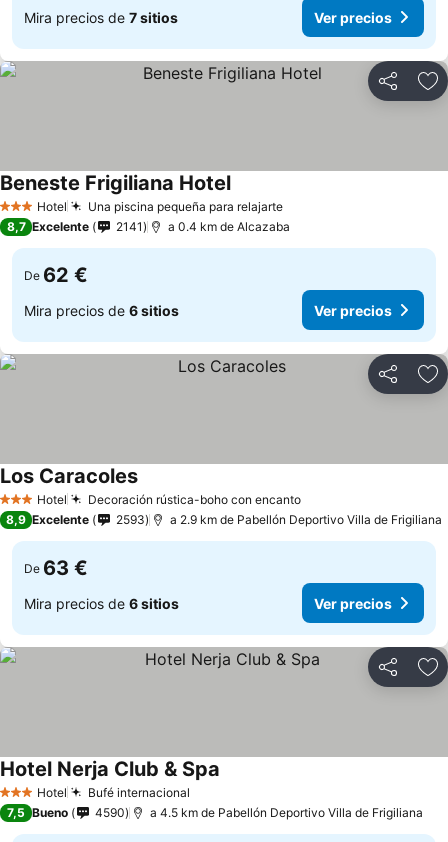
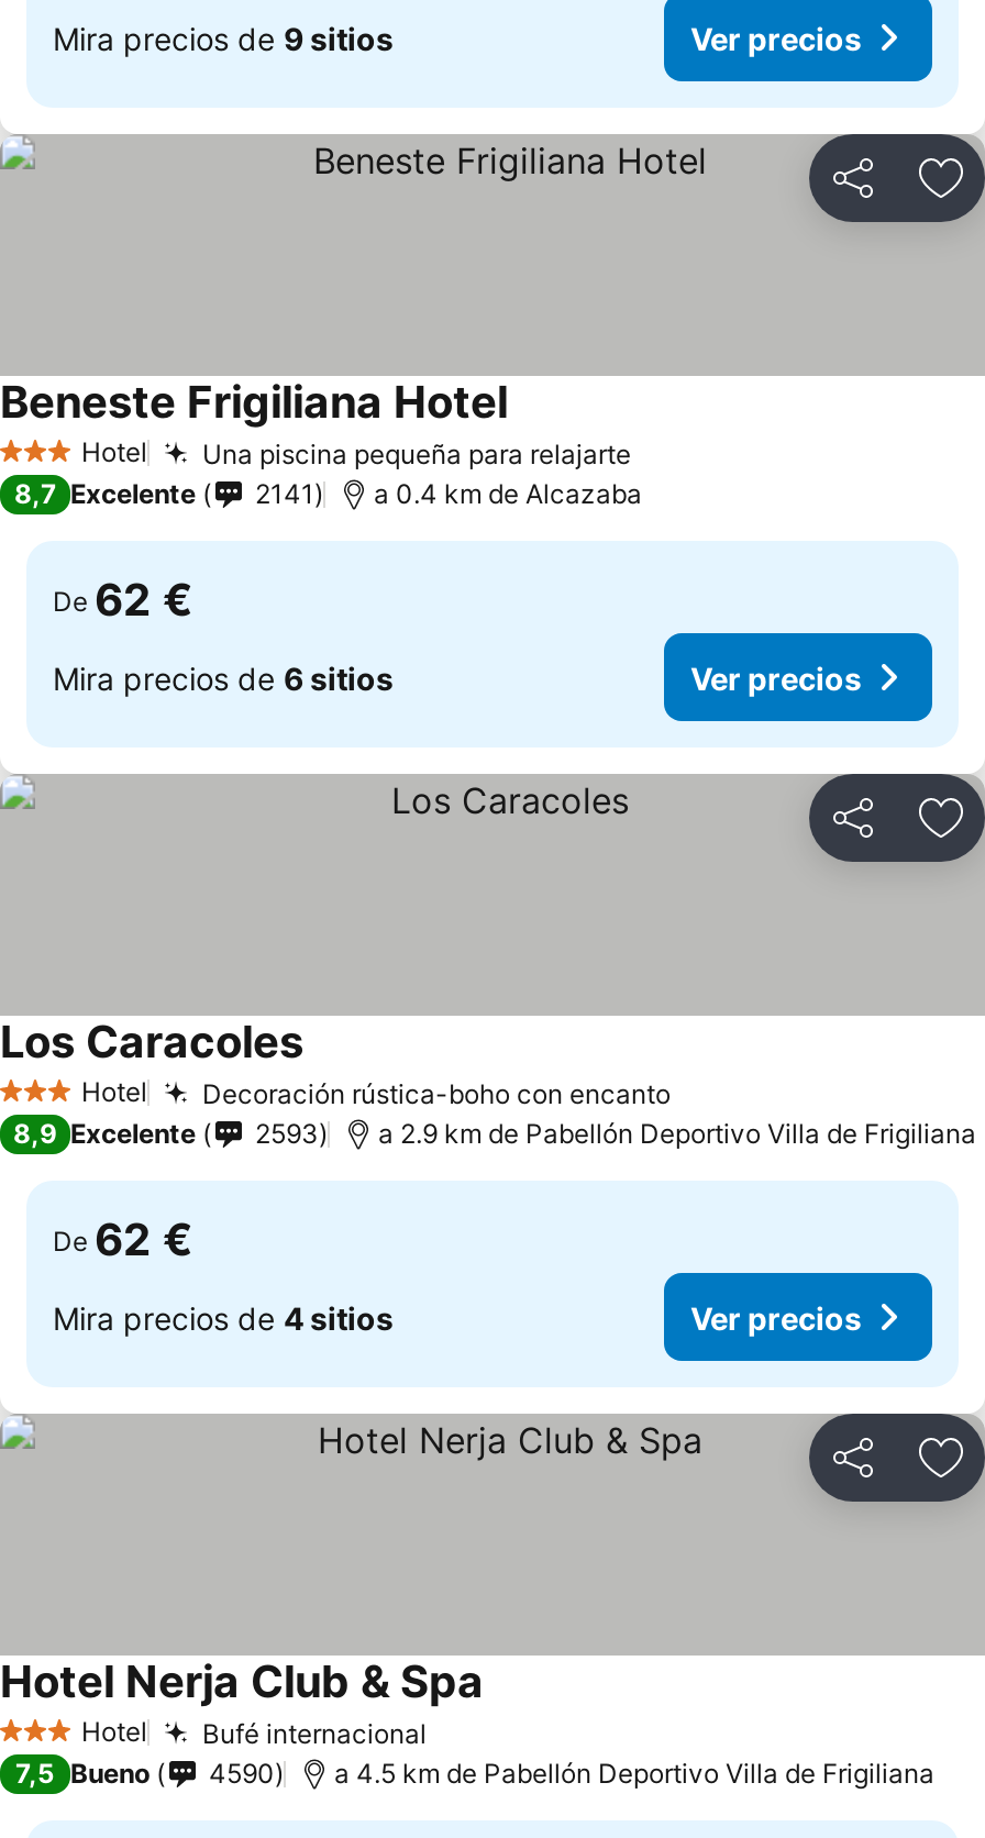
[24,8,178,25] Mira precios de 7 sitios -> [53,19,394,56] Mira precios de 9 sitios
[24,556,88,580] De 63 € -> [53,1214,193,1266] De 62 €
[24,594,179,611] Mira precios de 6 sitios -> [53,1298,394,1336] Mira precios de 4 sitios

